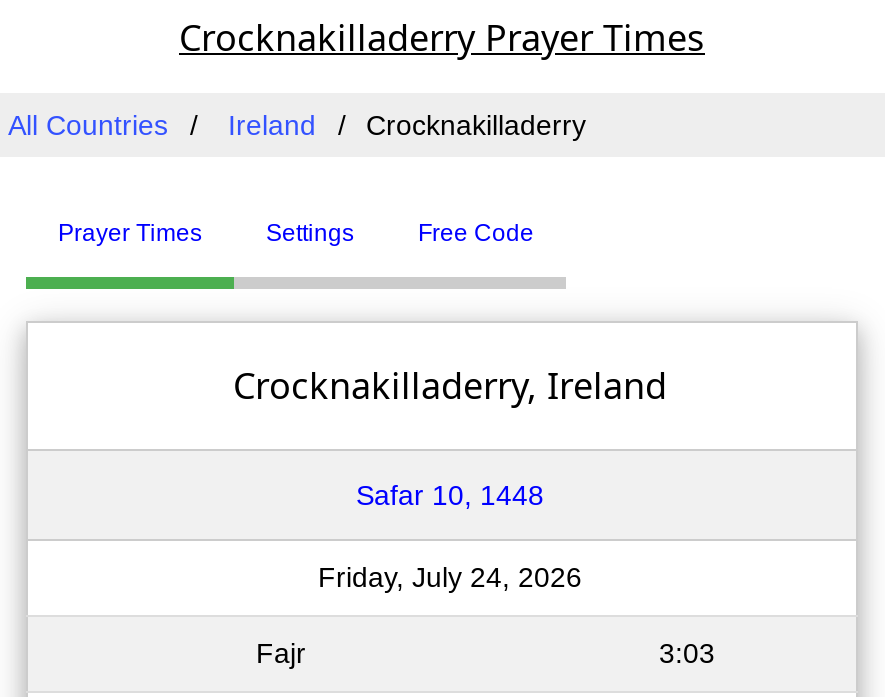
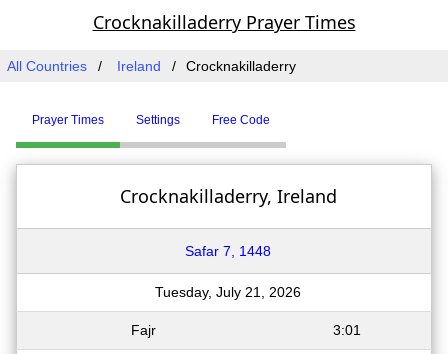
[356,479,544,511] Safar 10, 1448 -> [185,243,271,259] Safar 7, 1448
[318,561,582,593] Friday, July 24, 2026 -> [155,284,301,300] Tuesday, July 21, 2026
[659,637,715,669] 3:03 -> [332,322,360,338] 3:01

